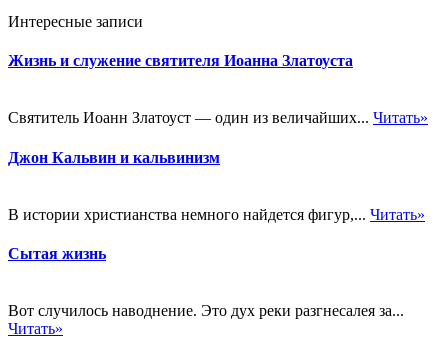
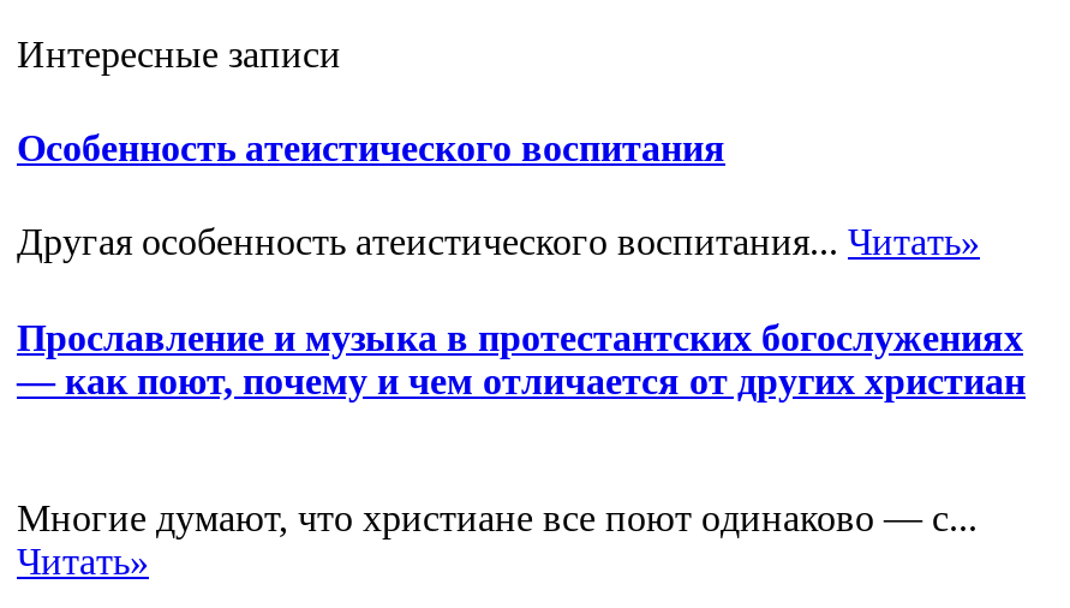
[8,52,428,319] Жизнь и служение святителя Иоанна Златоуста | Святитель Иоанн Златоуст — один из величайших... Читать» | Джон Кальвин и кальвинизм | В истории христианства немного найдется фигур,... Читать» | Сытая жизнь | Вот случилось наводнение. Это дух реки разгнесалея за... -> [17,128,1026,538] Особенность атеистического воспитания | Другая особенность атеистического воспитания... Читать» | Прославление и музыка в протестантских богослужениях | — как поют, почему и чем отличается от других христиан | Многие думают, что христиане все поют одинаково — с...

